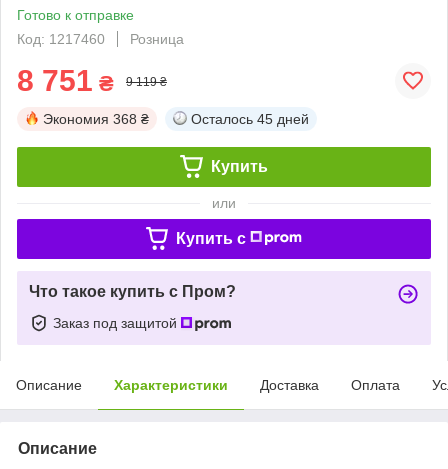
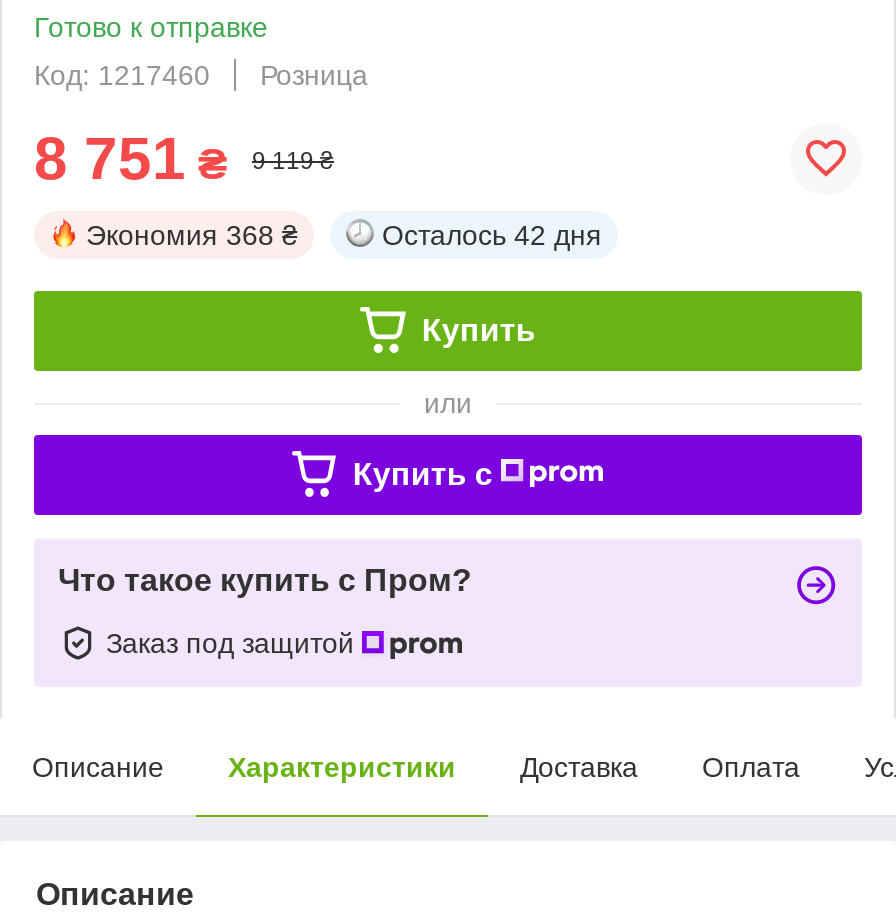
[191,111,309,127] Осталось 45 дней -> [382,219,602,251] Осталось 42 дня

